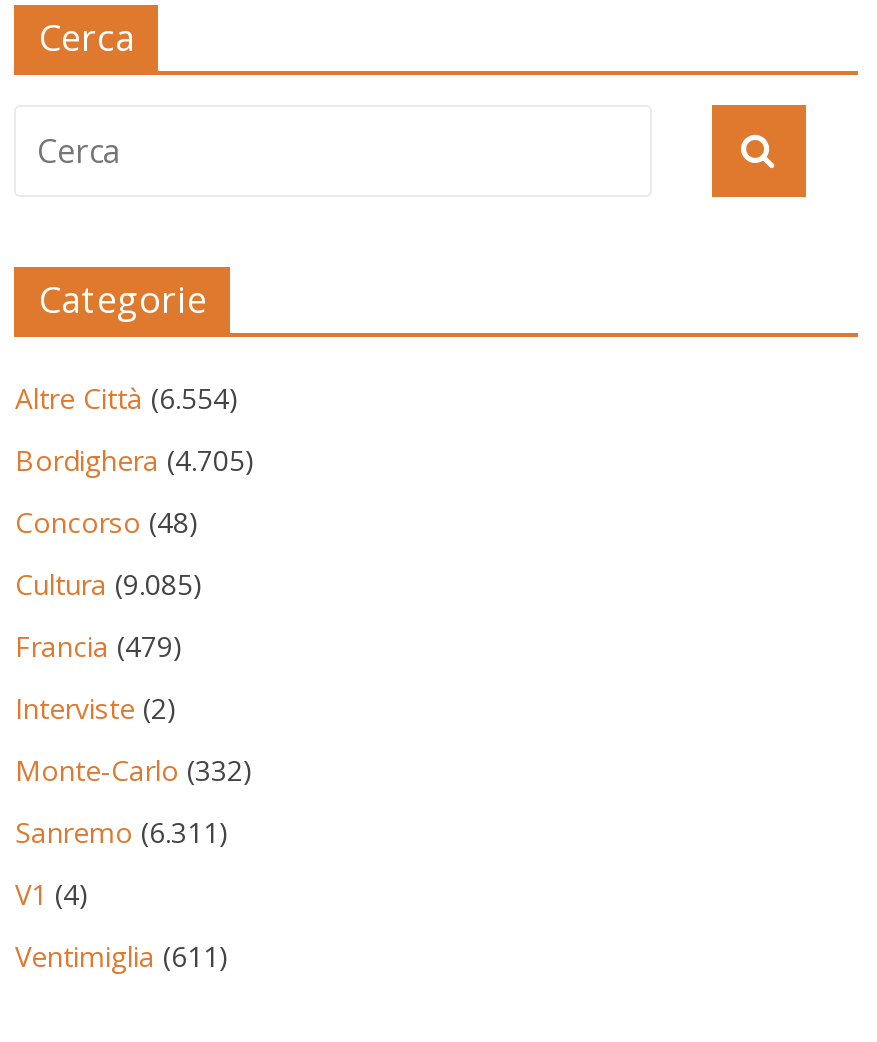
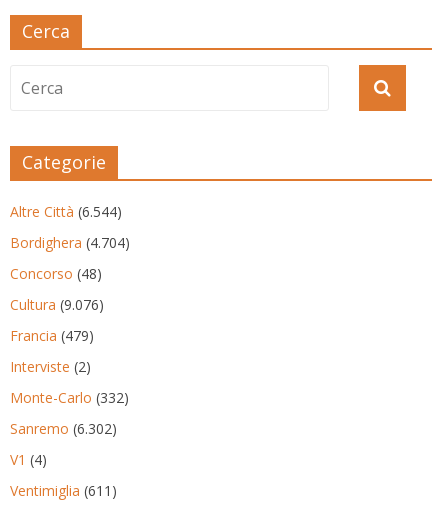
[15,379,239,417] Altre Città (6.554) -> [10,202,122,221] Altre Città (6.544)
[15,441,255,479] Bordighera (4.705) -> [10,233,130,252] Bordighera (4.704)
[15,565,203,603] Cultura (9.085) -> [10,295,104,314] Cultura (9.076)
[15,813,229,851] Sanremo (6.311) -> [10,419,117,438] Sanremo (6.302)

